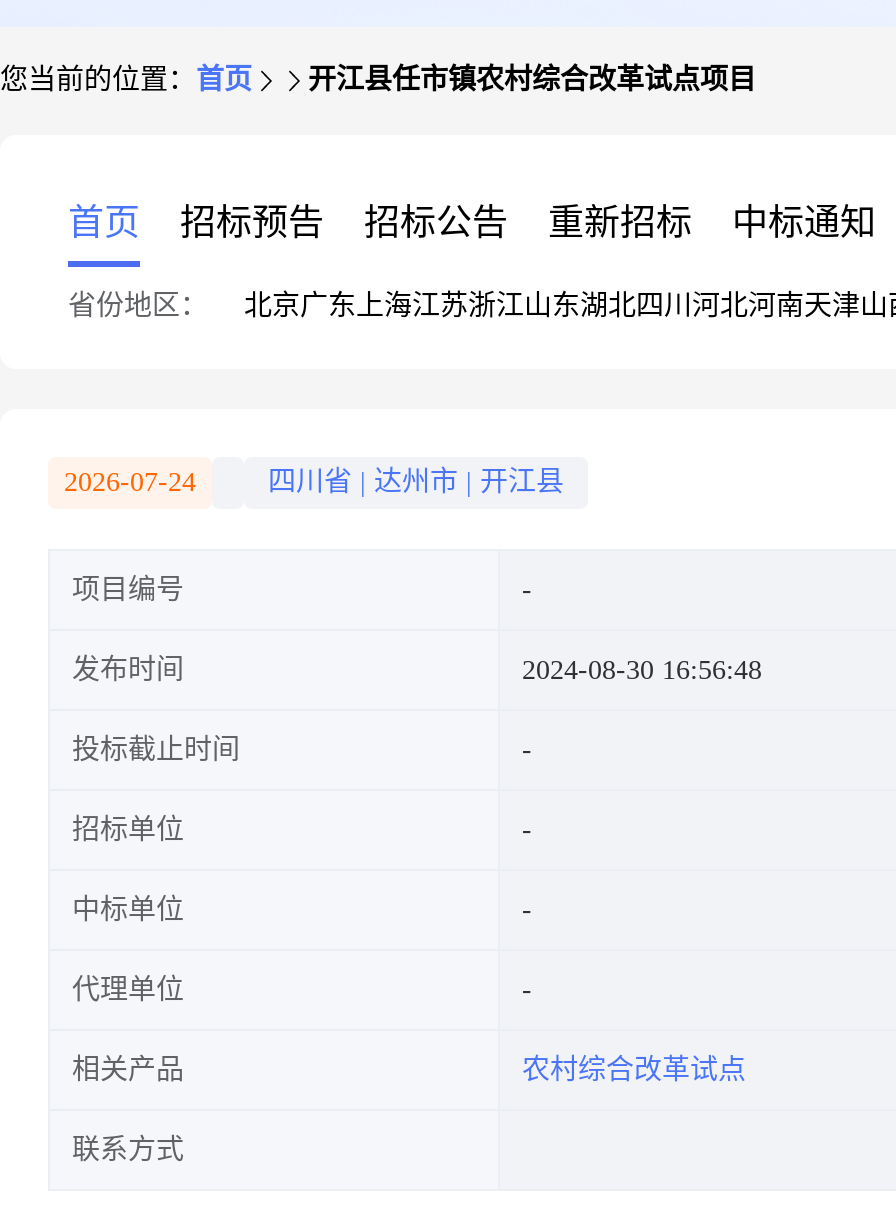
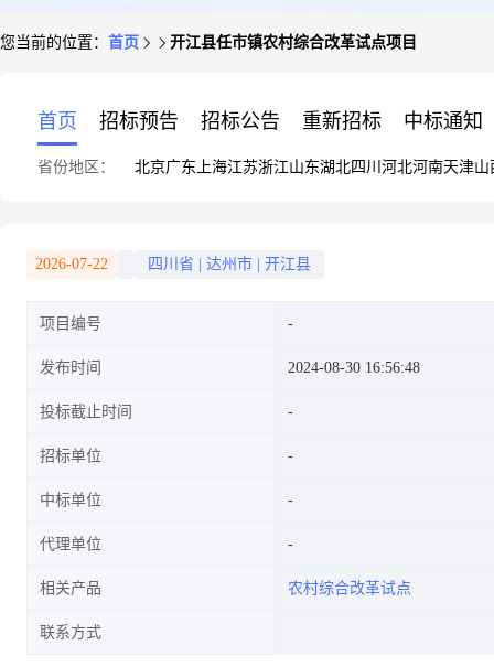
[64,467,196,497] 2026-07-24 -> [35,256,108,272] 2026-07-22

